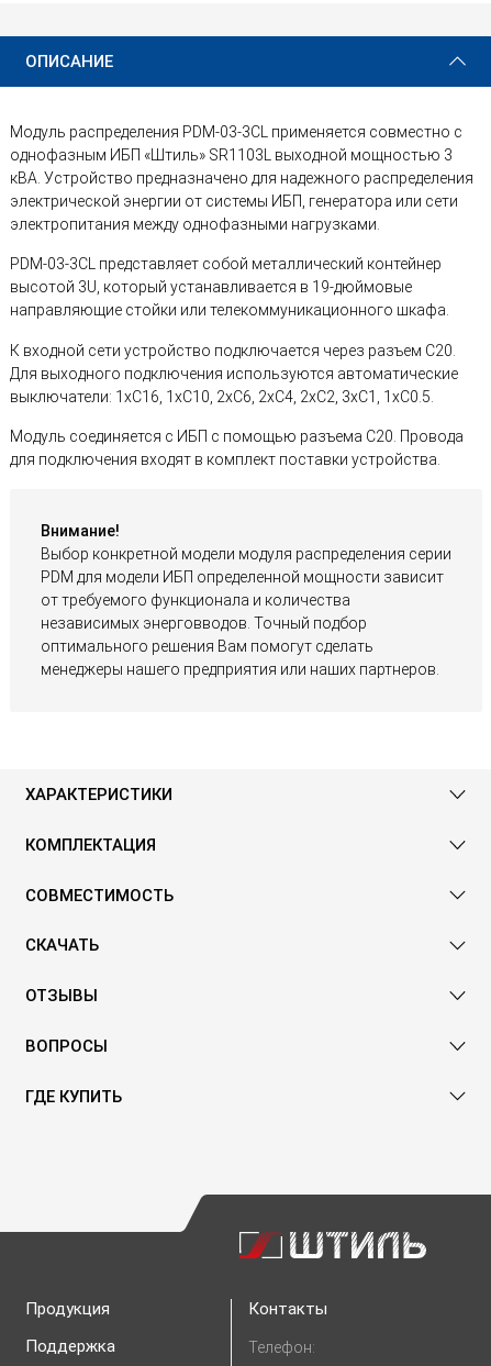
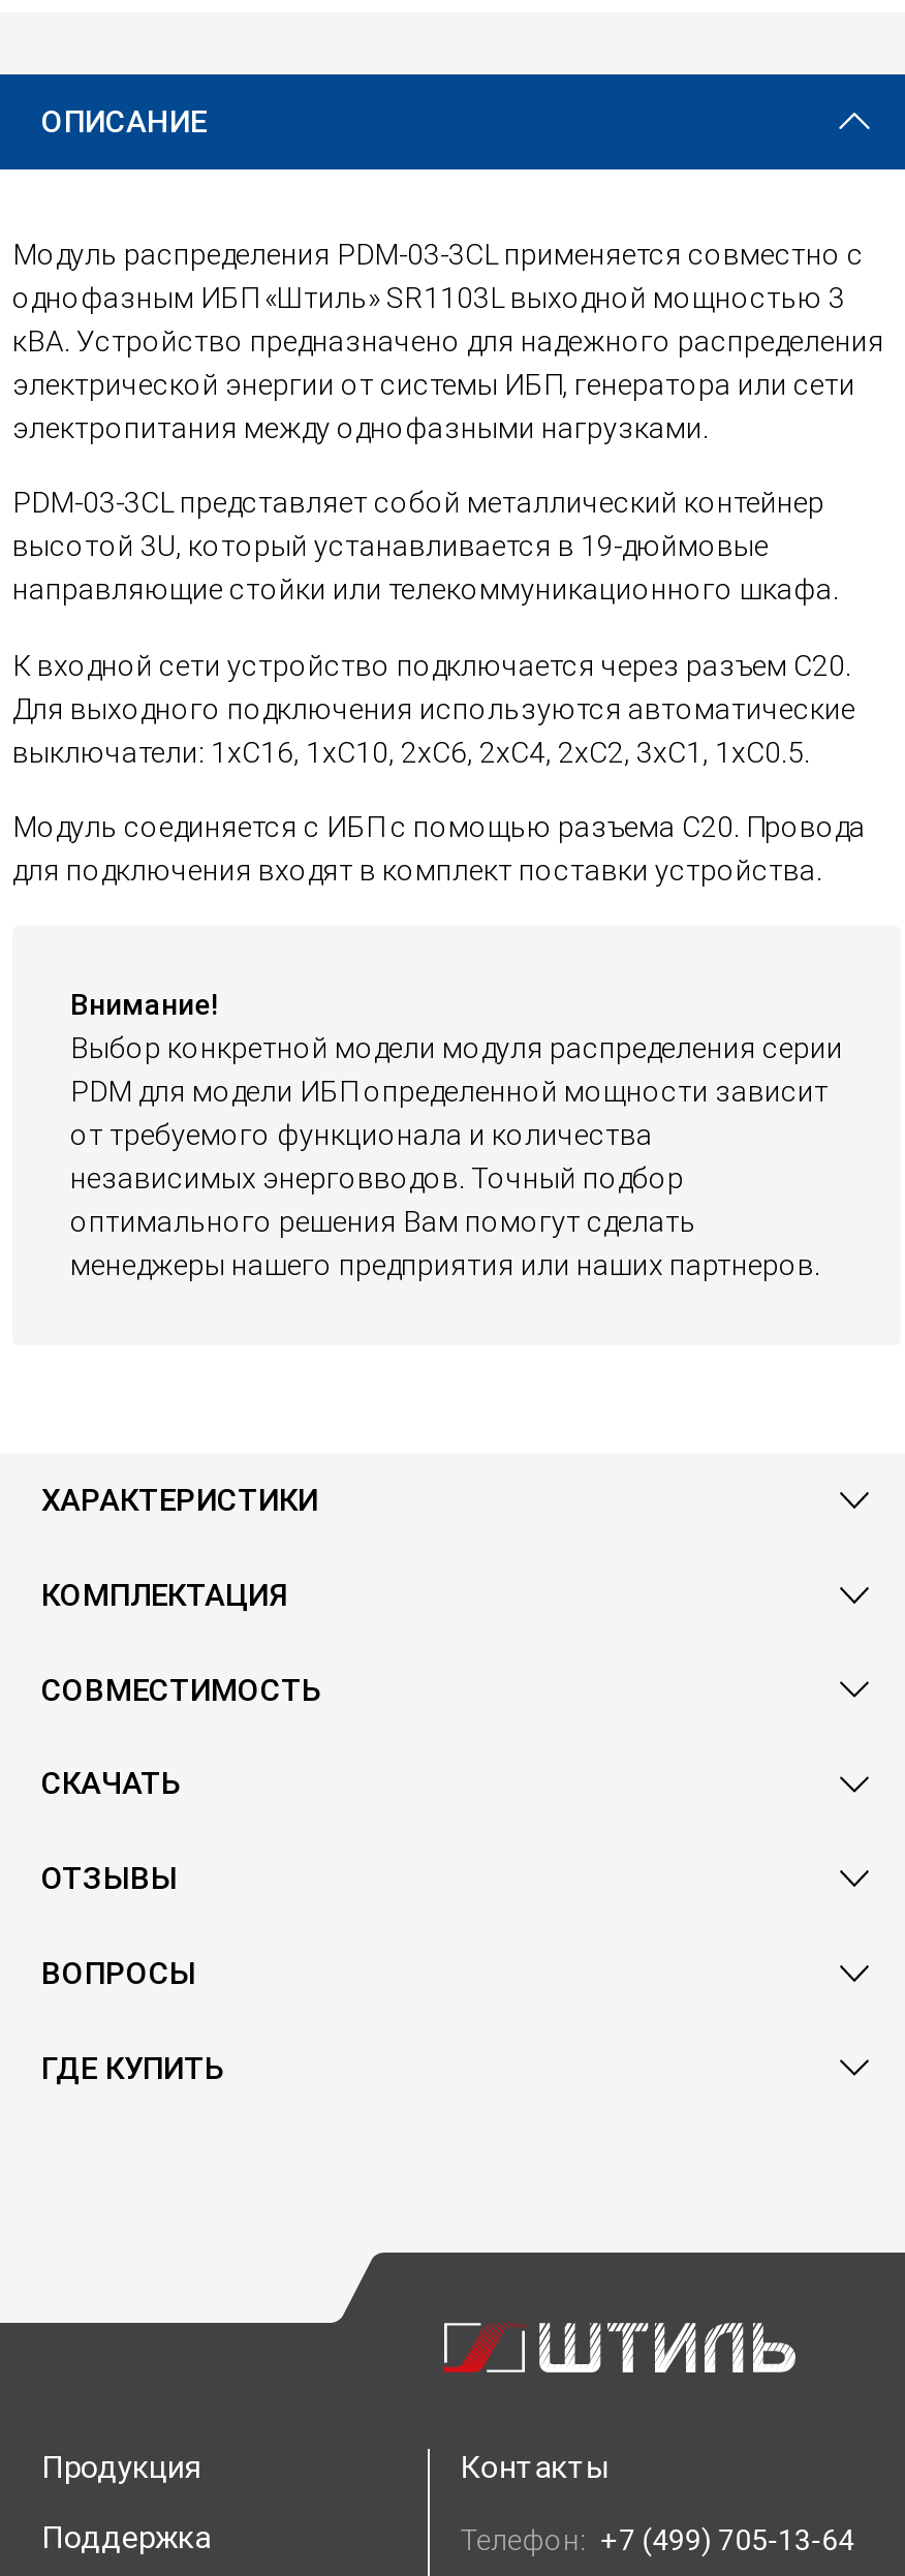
[248,1339,315,1357] Телефон: -> [460,2524,855,2557] Телефон: +7 (499) 705-13-64

